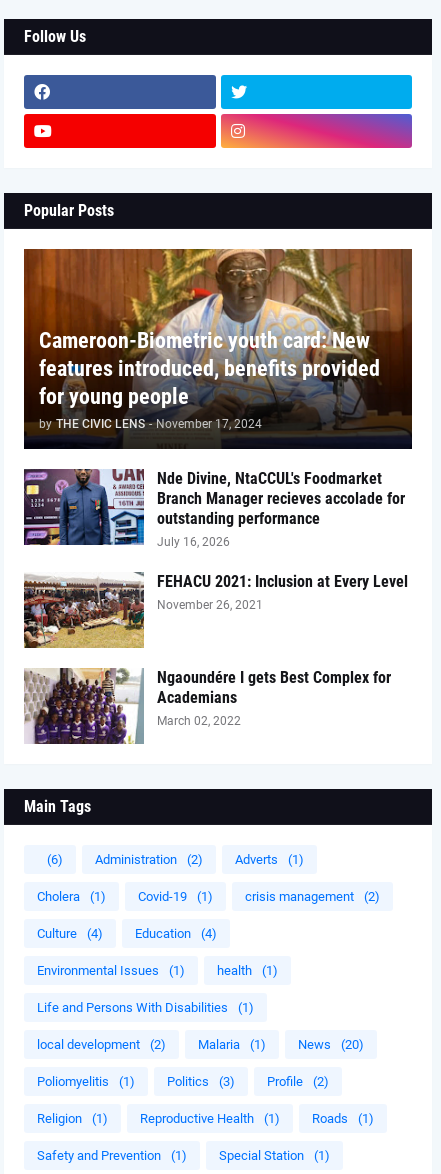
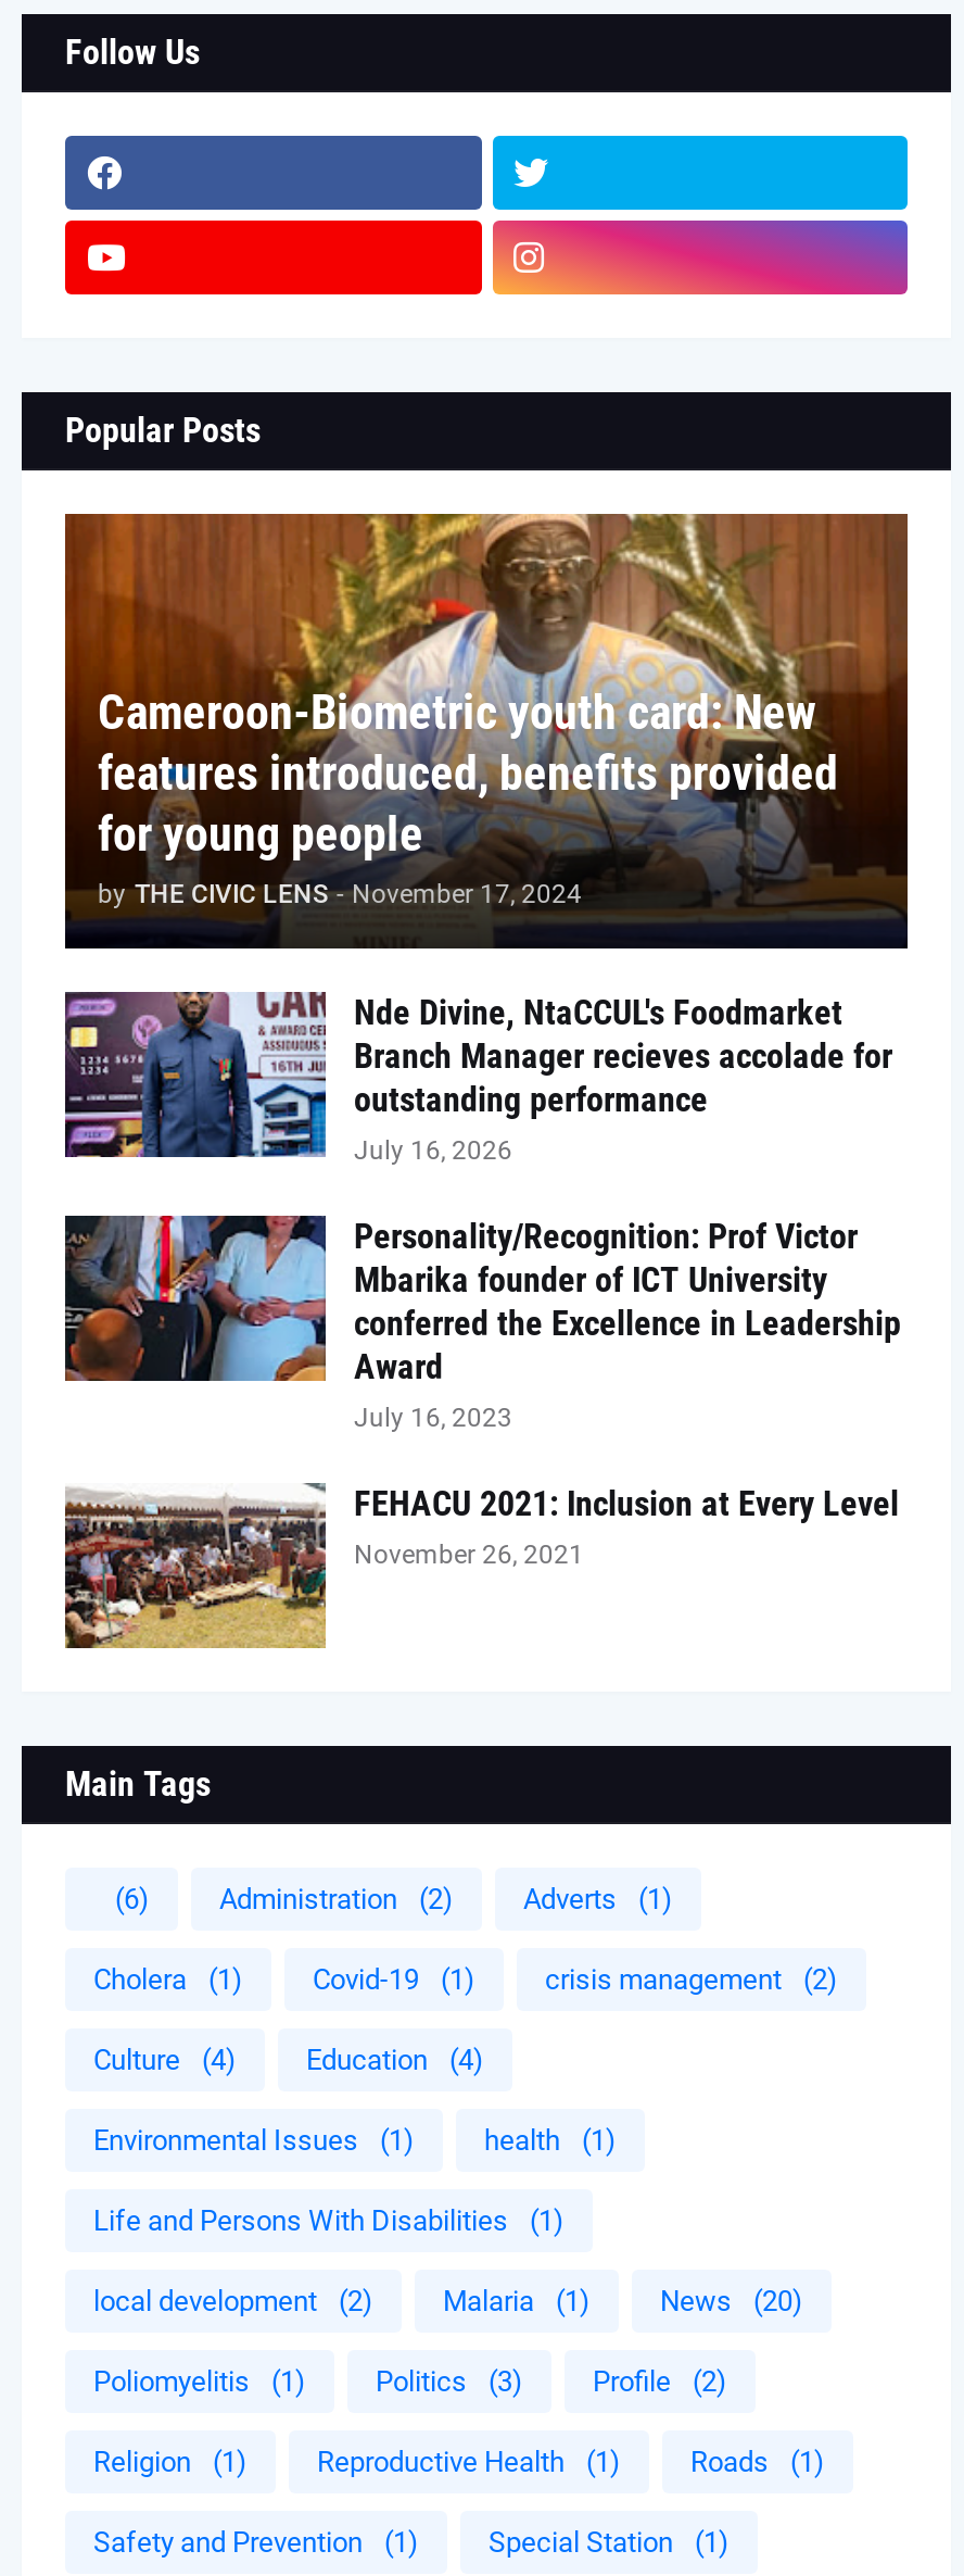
none -> [63,1214,901,1433] [image] | Personality/Recognition: Prof Victor | Mbarika founder of ICT University | conferred the Excellence in Leadership | Award | July 16, 2023
moved [22,572,408,649] -> [61,1483,899,1650]: [image] | FEHACU 2021: Inclusion at Every Level | November 26, 2021
[24,667,391,745] [image] | Ngaoundére I gets Best Complex for | Academians | March 02, 2022 -> none

